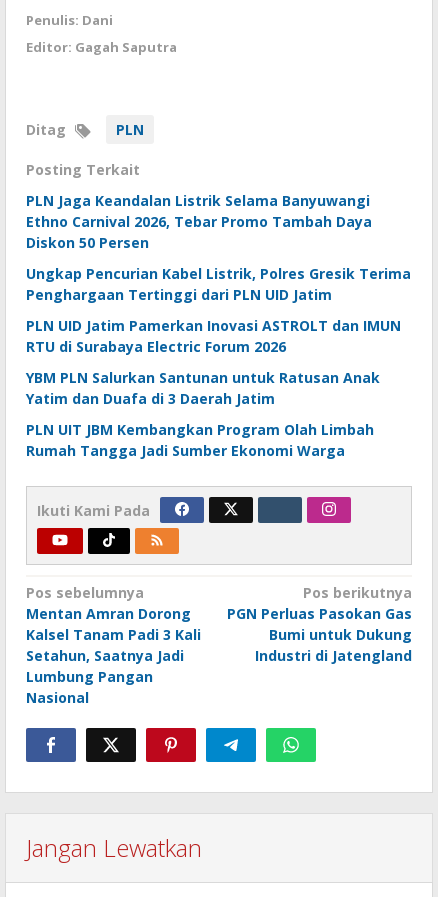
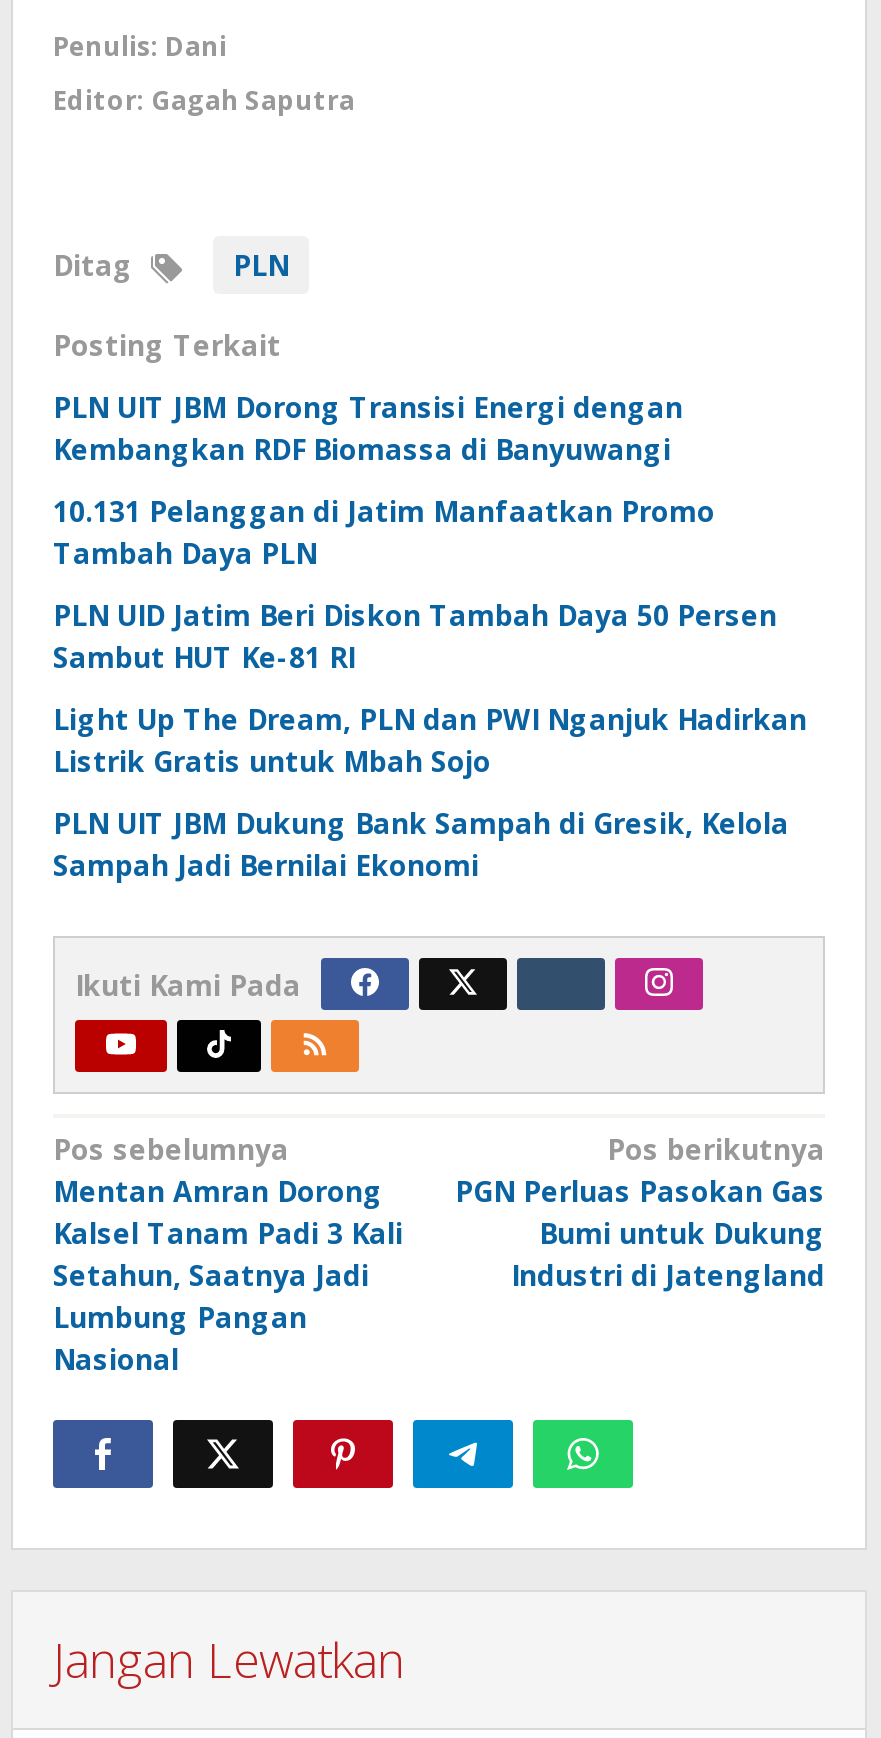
[26,191,372,252] PLN Jaga Keandalan Listrik Selama Banyuwangi | Ethno Carnival 2026, Tebar Promo Tambah Daya | Diskon 50 Persen -> [53,388,683,468] PLN UIT JBM Dorong Transisi Energi dengan | Kembangkan RDF Biomassa di Banyuwangi
[26,264,411,304] Ungkap Pencurian Kabel Listrik, Polres Gresik Terima | Penghargaan Tertinggi dari PLN UID Jatim -> [53,492,715,572] 10.131 Pelanggan di Jatim Manfaatkan Promo | Tambah Daya PLN
[26,316,401,356] PLN UID Jatim Pamerkan Inovasi ASTROLT dan IMUN | RTU di Surabaya Electric Forum 2026 -> [53,596,777,676] PLN UID Jatim Beri Diskon Tambah Daya 50 Persen | Sambut HUT Ke-81 RI
[26,368,380,408] YBM PLN Salurkan Santunan untuk Ratusan Anak | Yatim dan Duafa di 3 Daerah Jatim -> [53,700,807,780] Light Up The Dream, PLN dan PWI Nganjuk Hadirkan | Listrik Gratis untuk Mbah Sojo
[26,420,374,460] PLN UIT JBM Kembangkan Program Olah Limbah | Rumah Tangga Jadi Sumber Ekonomi Warga -> [53,804,789,884] PLN UIT JBM Dukung Bank Sampah di Gresik, Kelola | Sampah Jadi Bernilai Ekonomi

